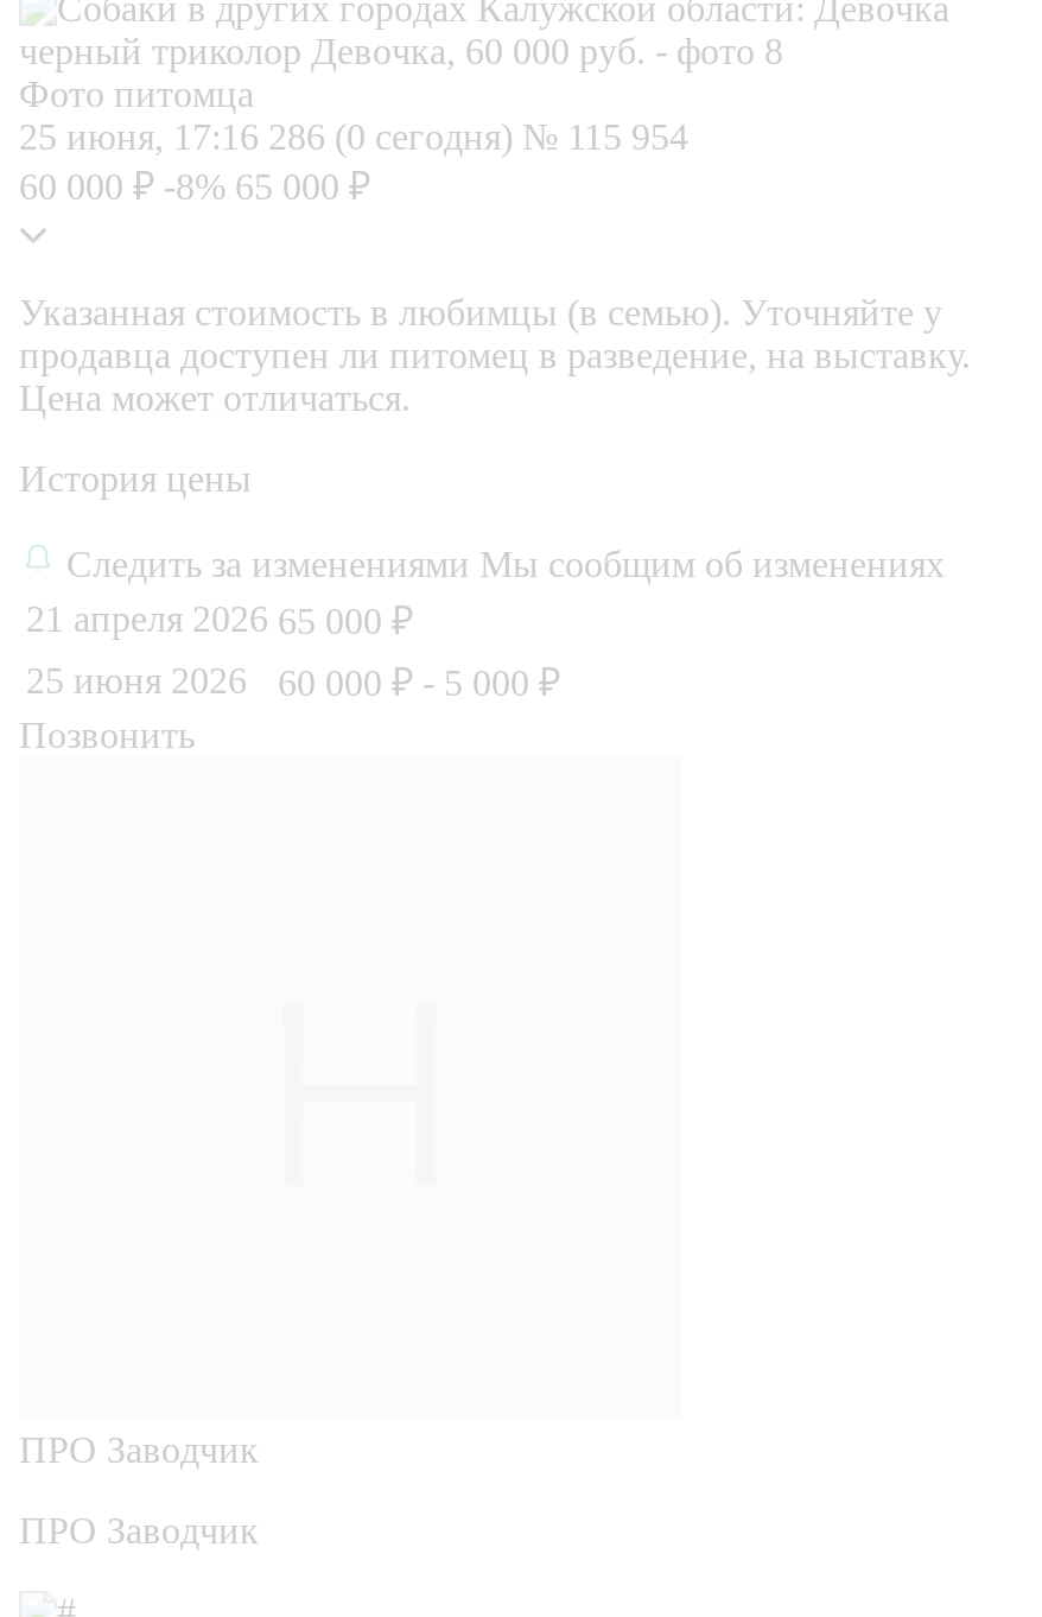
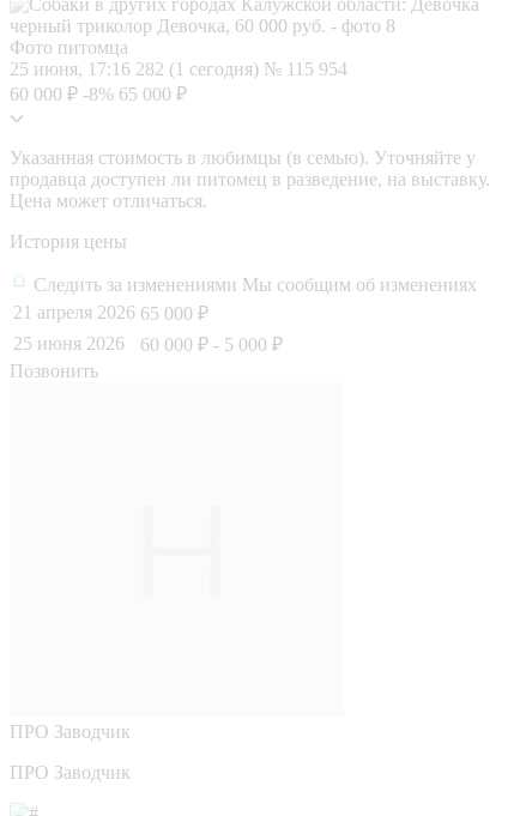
[19,116,688,156] 25 июня, 17:16 286 (0 сегодня) № 115 954 -> [10,59,347,79] 25 июня, 17:16 282 (1 сегодня) № 115 954

